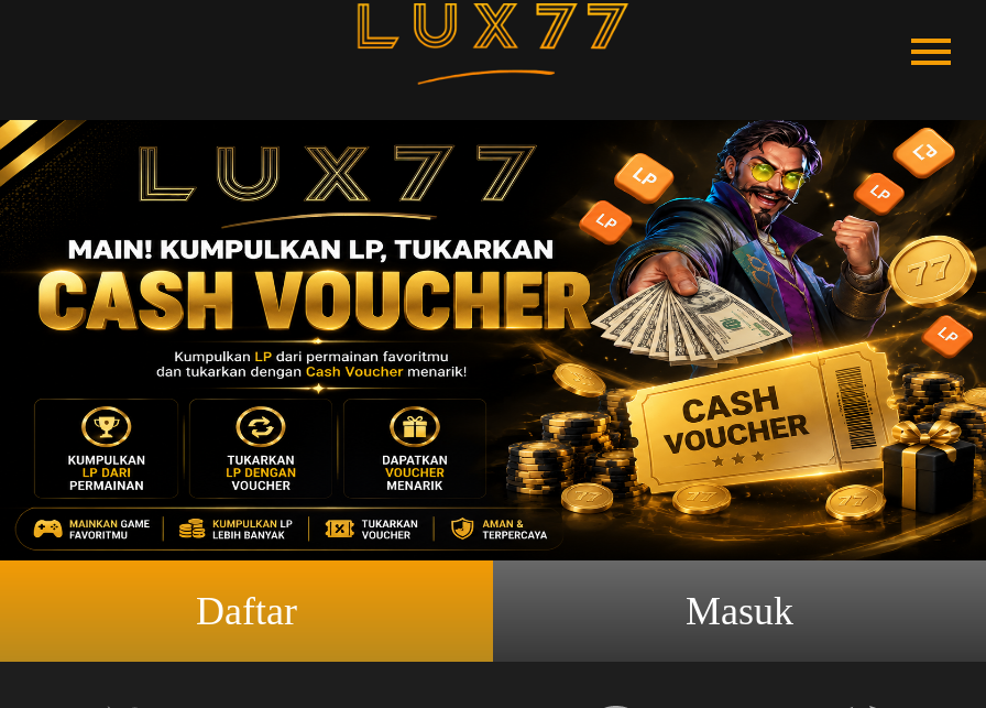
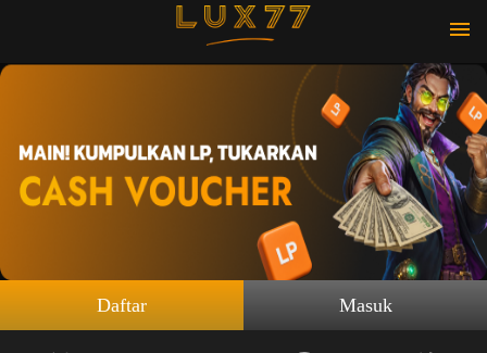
[7,118,979,563] [image] -> [3,63,484,281] [image]

